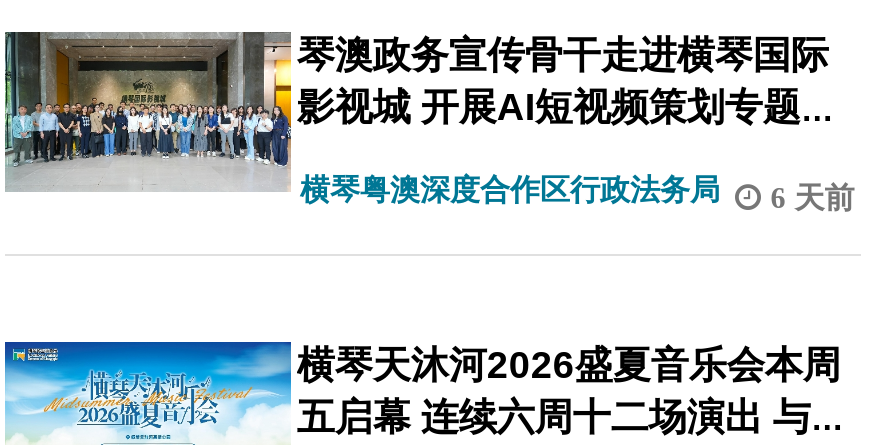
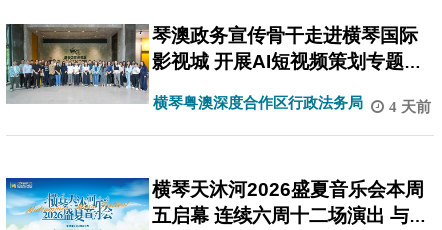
[300,172,855,213] 横琴粤澳深度合作区行政法务局 6 天前 -> [153,93,431,114] 横琴粤澳深度合作区行政法务局 4 天前

